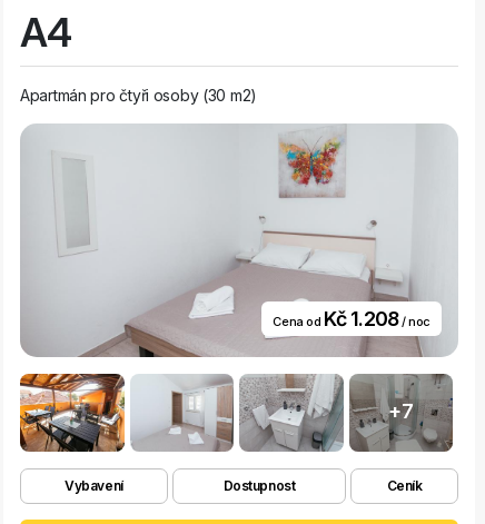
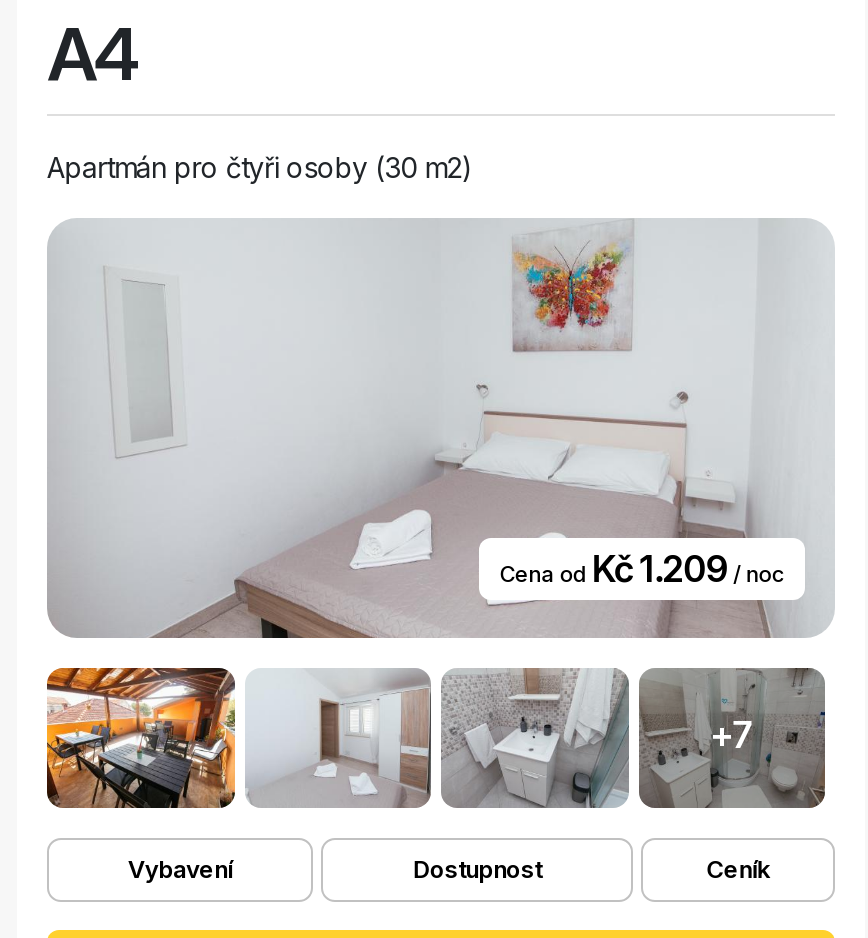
[273,307,430,330] Cena od Kč 1.208/ noc -> [500,548,785,590] Cena od Kč 1.209/ noc

